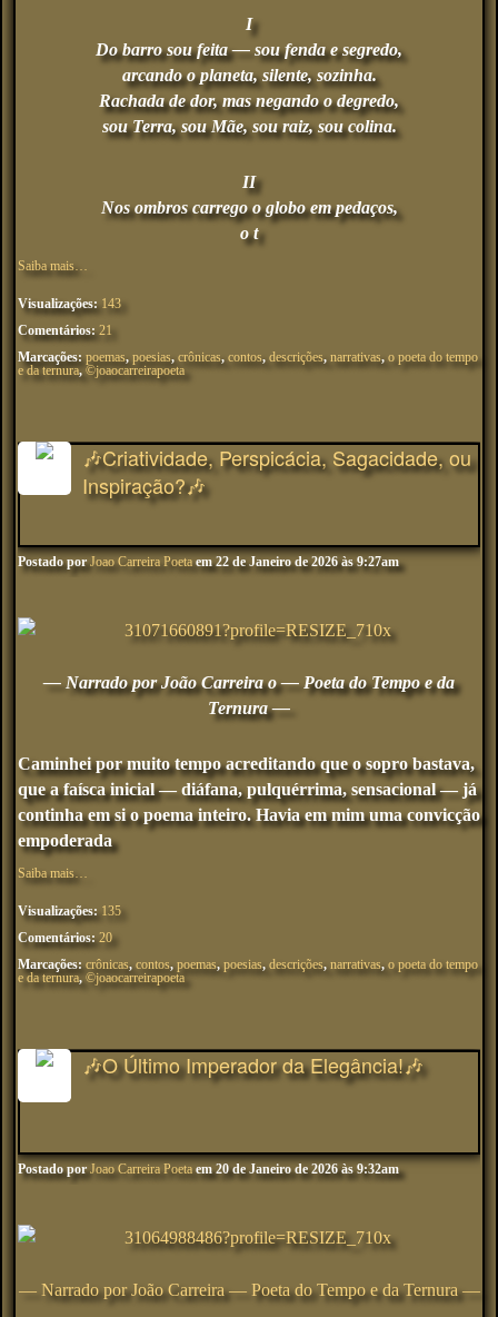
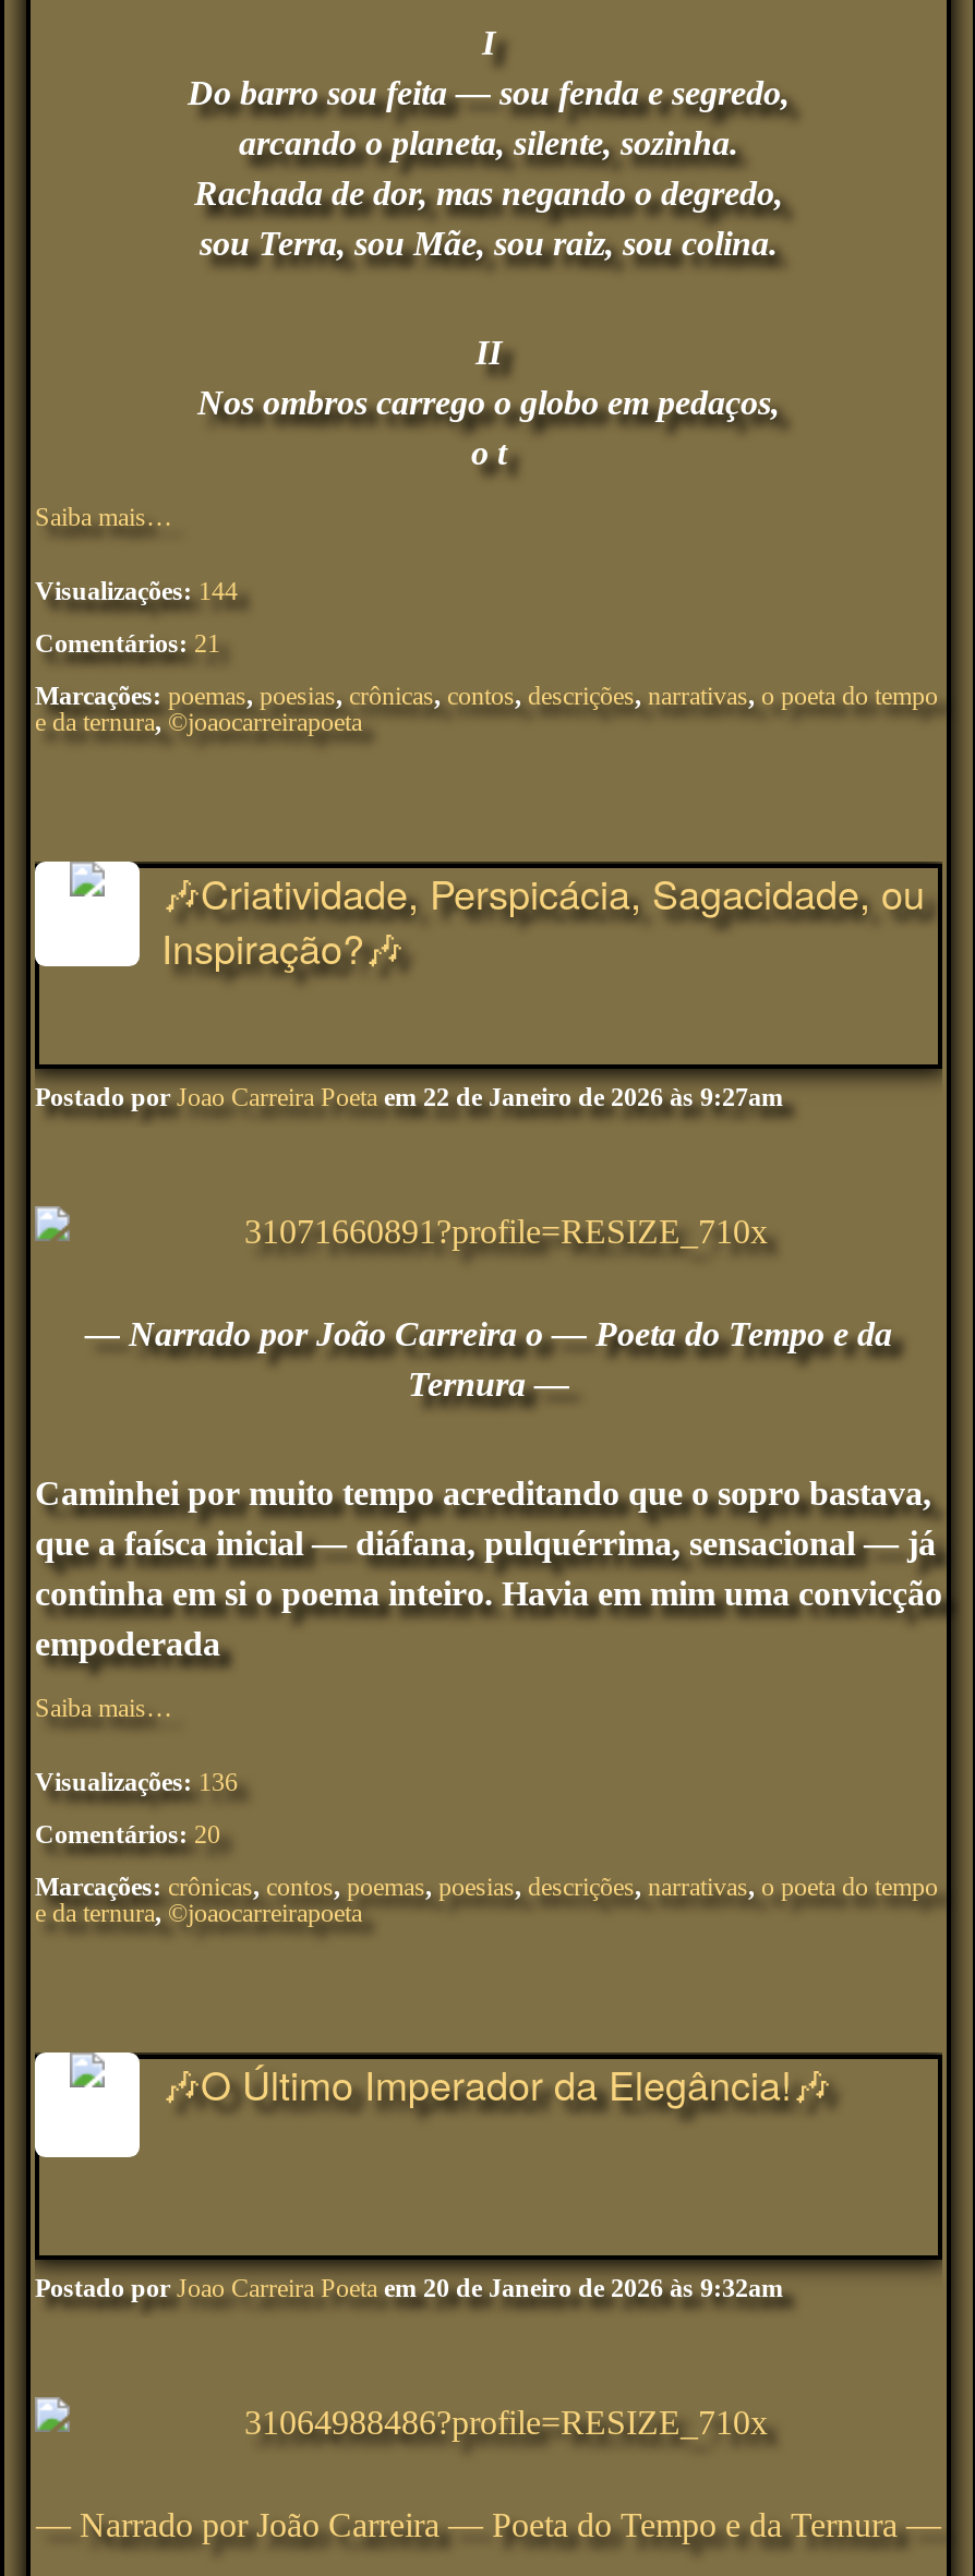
[18,296,121,311] Visualizações: 143 -> [35,576,238,606] Visualizações: 144
[18,903,121,919] Visualizações: 135 -> [35,1767,238,1797] Visualizações: 136

